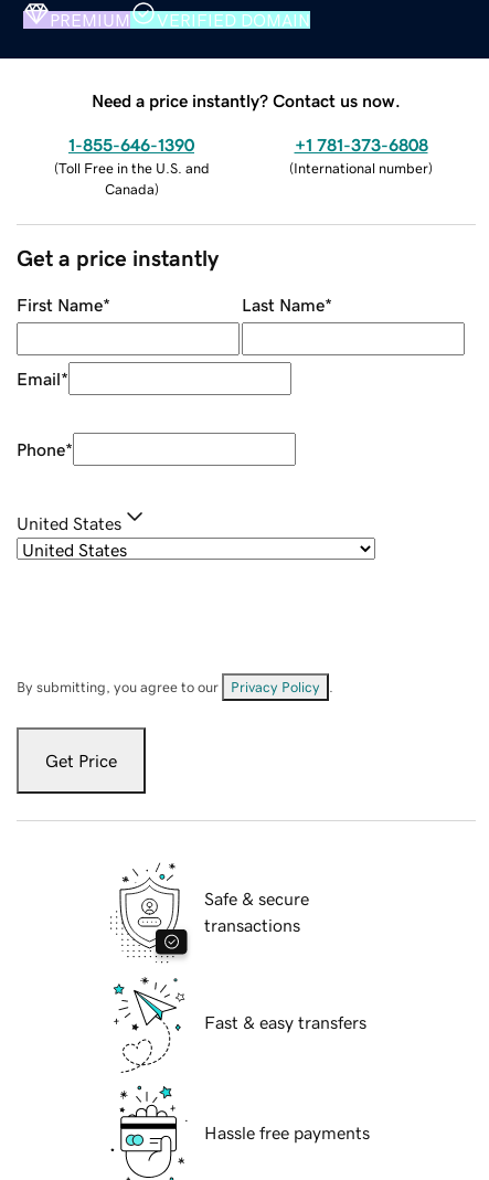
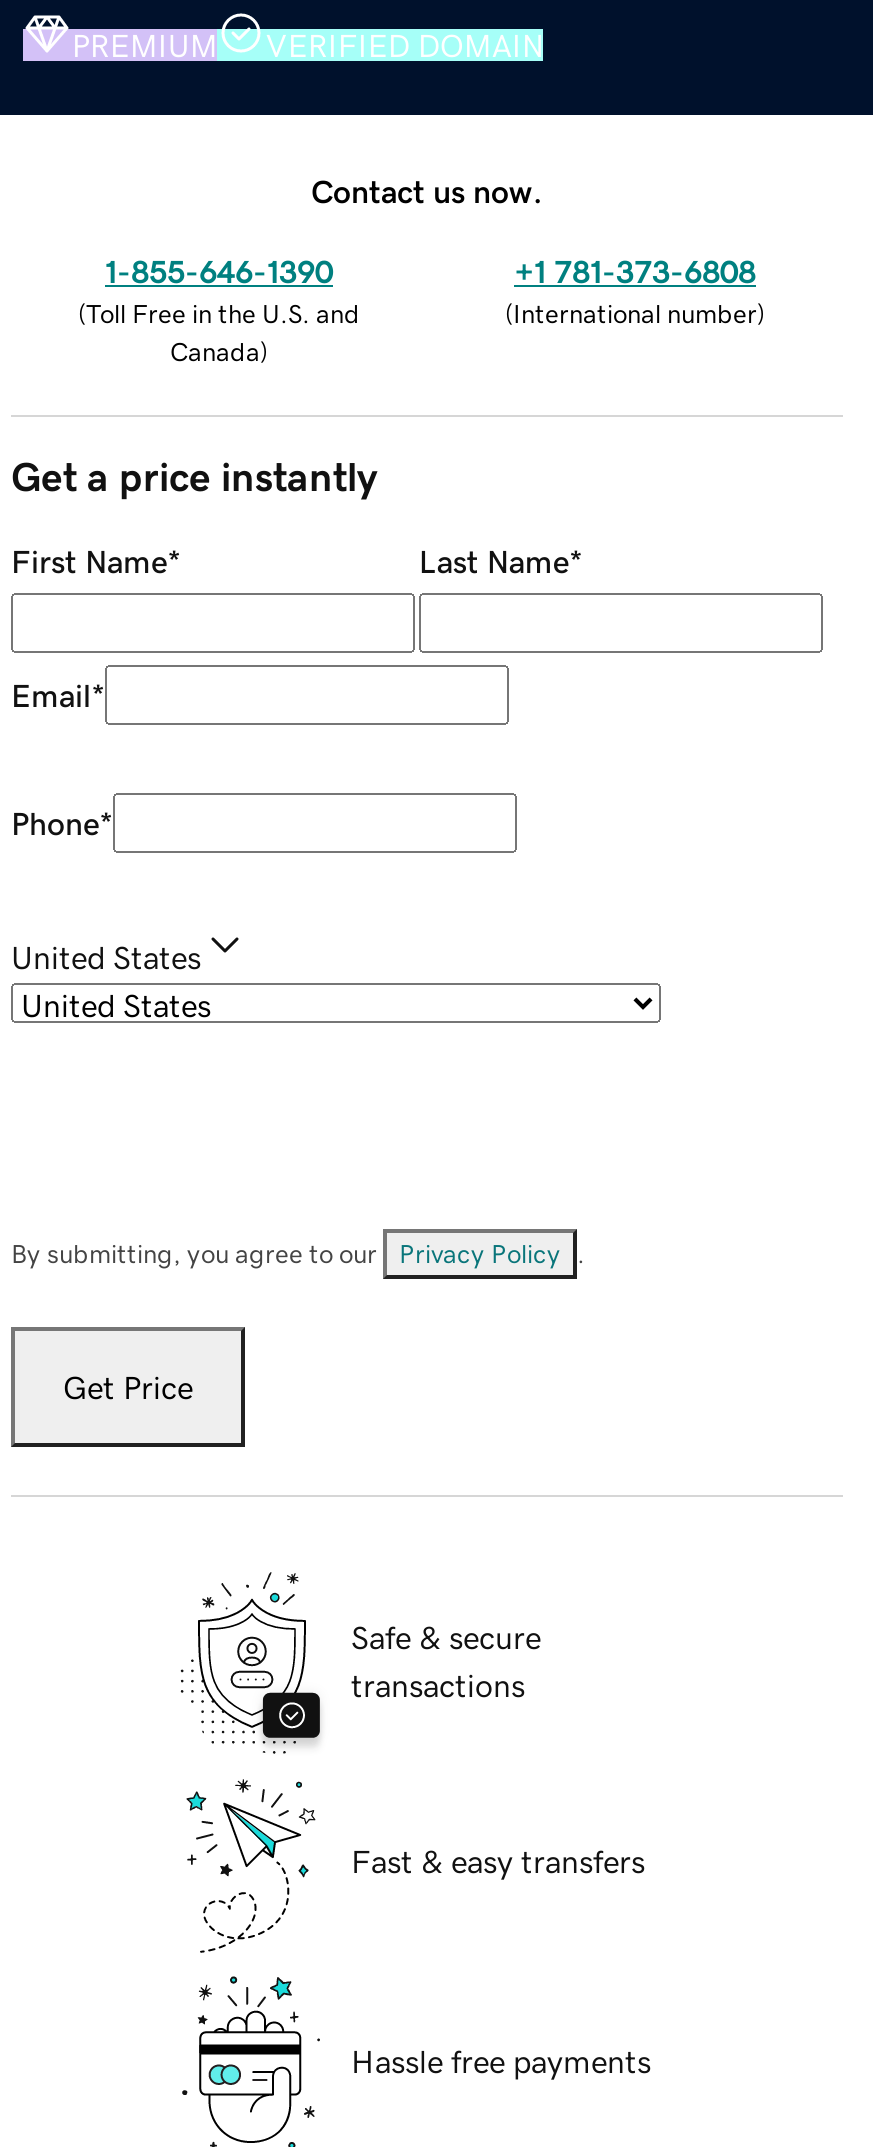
[92,91,401,109] Need a price instantly? Contact us now. -> [311,174,543,206] Contact us now.

